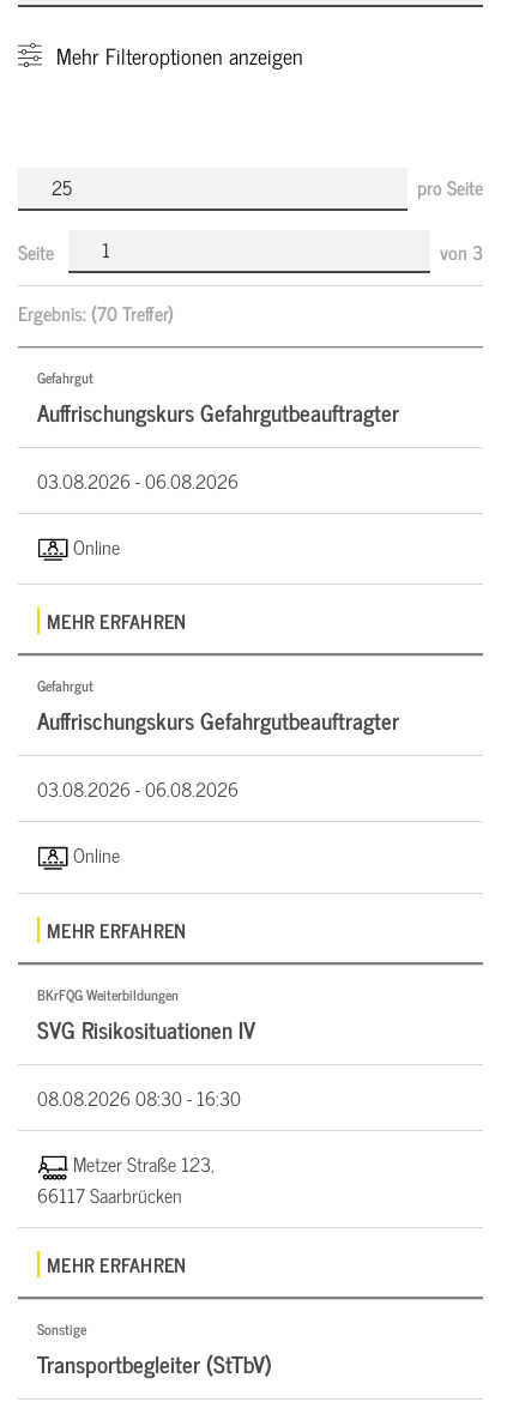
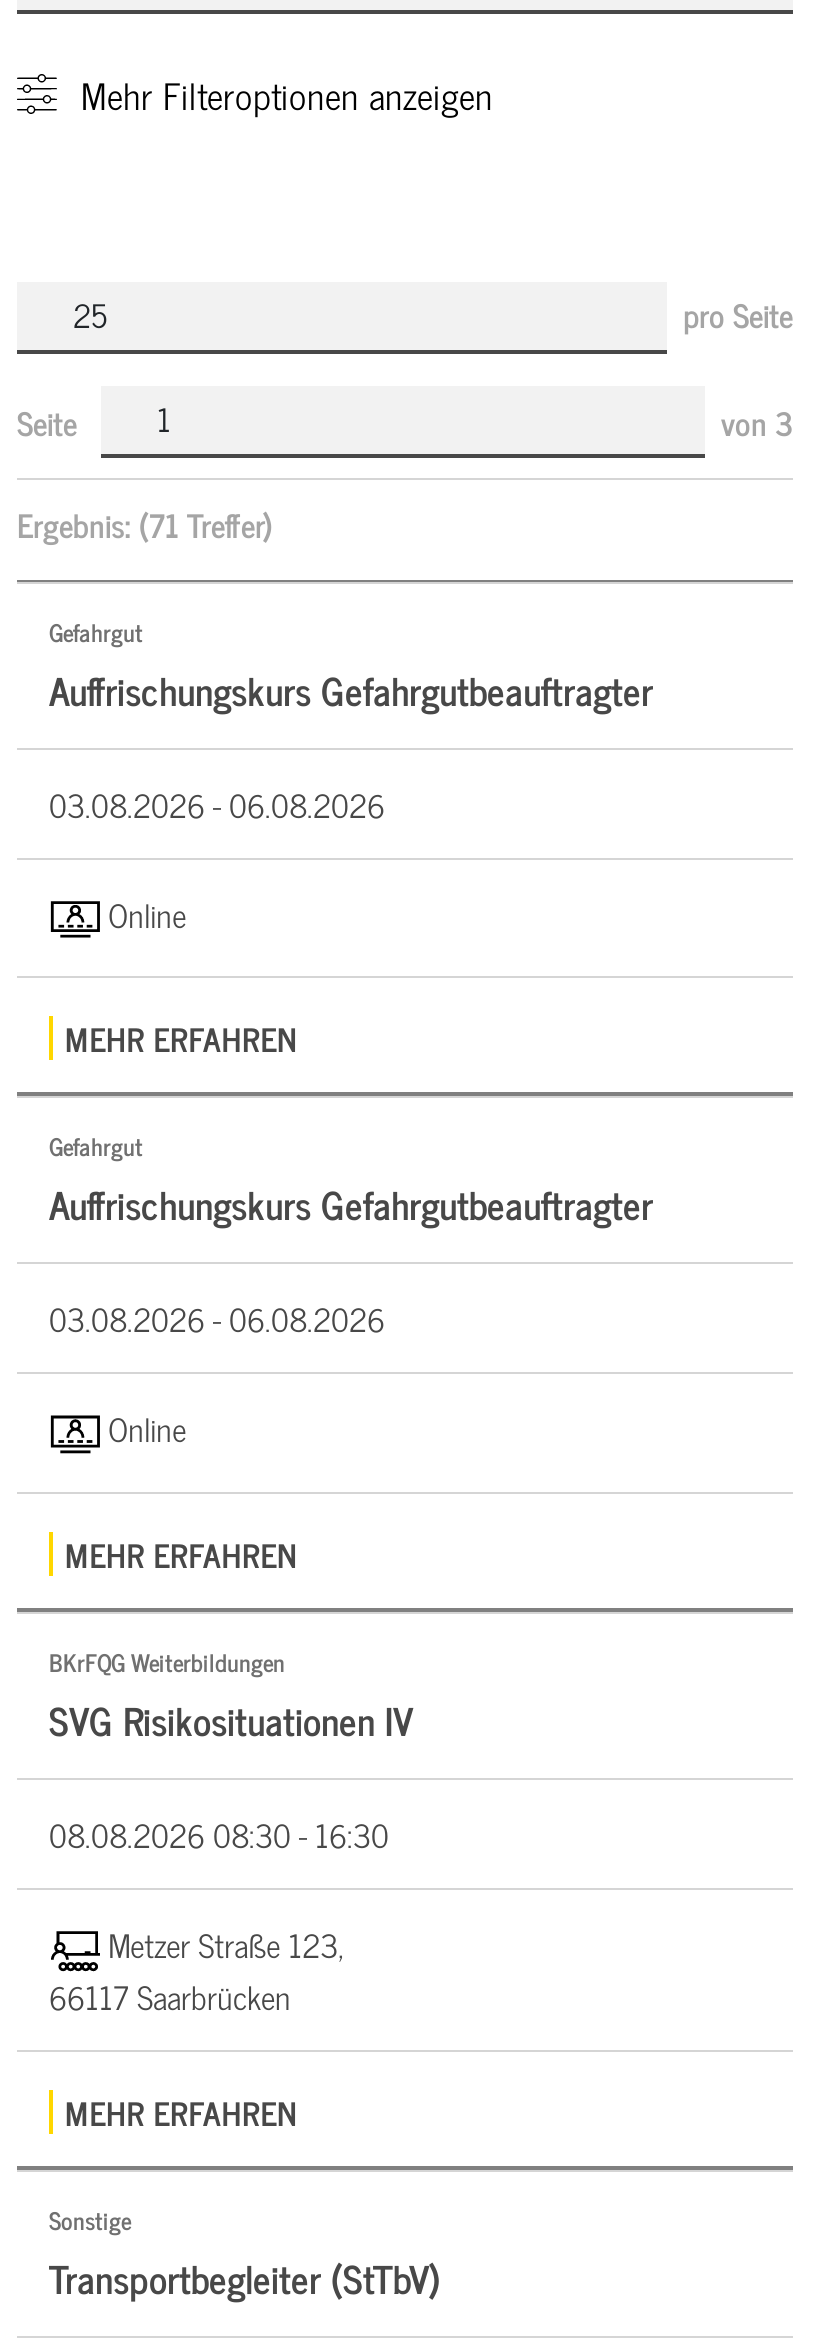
[18,297,174,328] Ergebnis: (70 Treffer) -> [17,497,273,549] Ergebnis: (71 Treffer)

